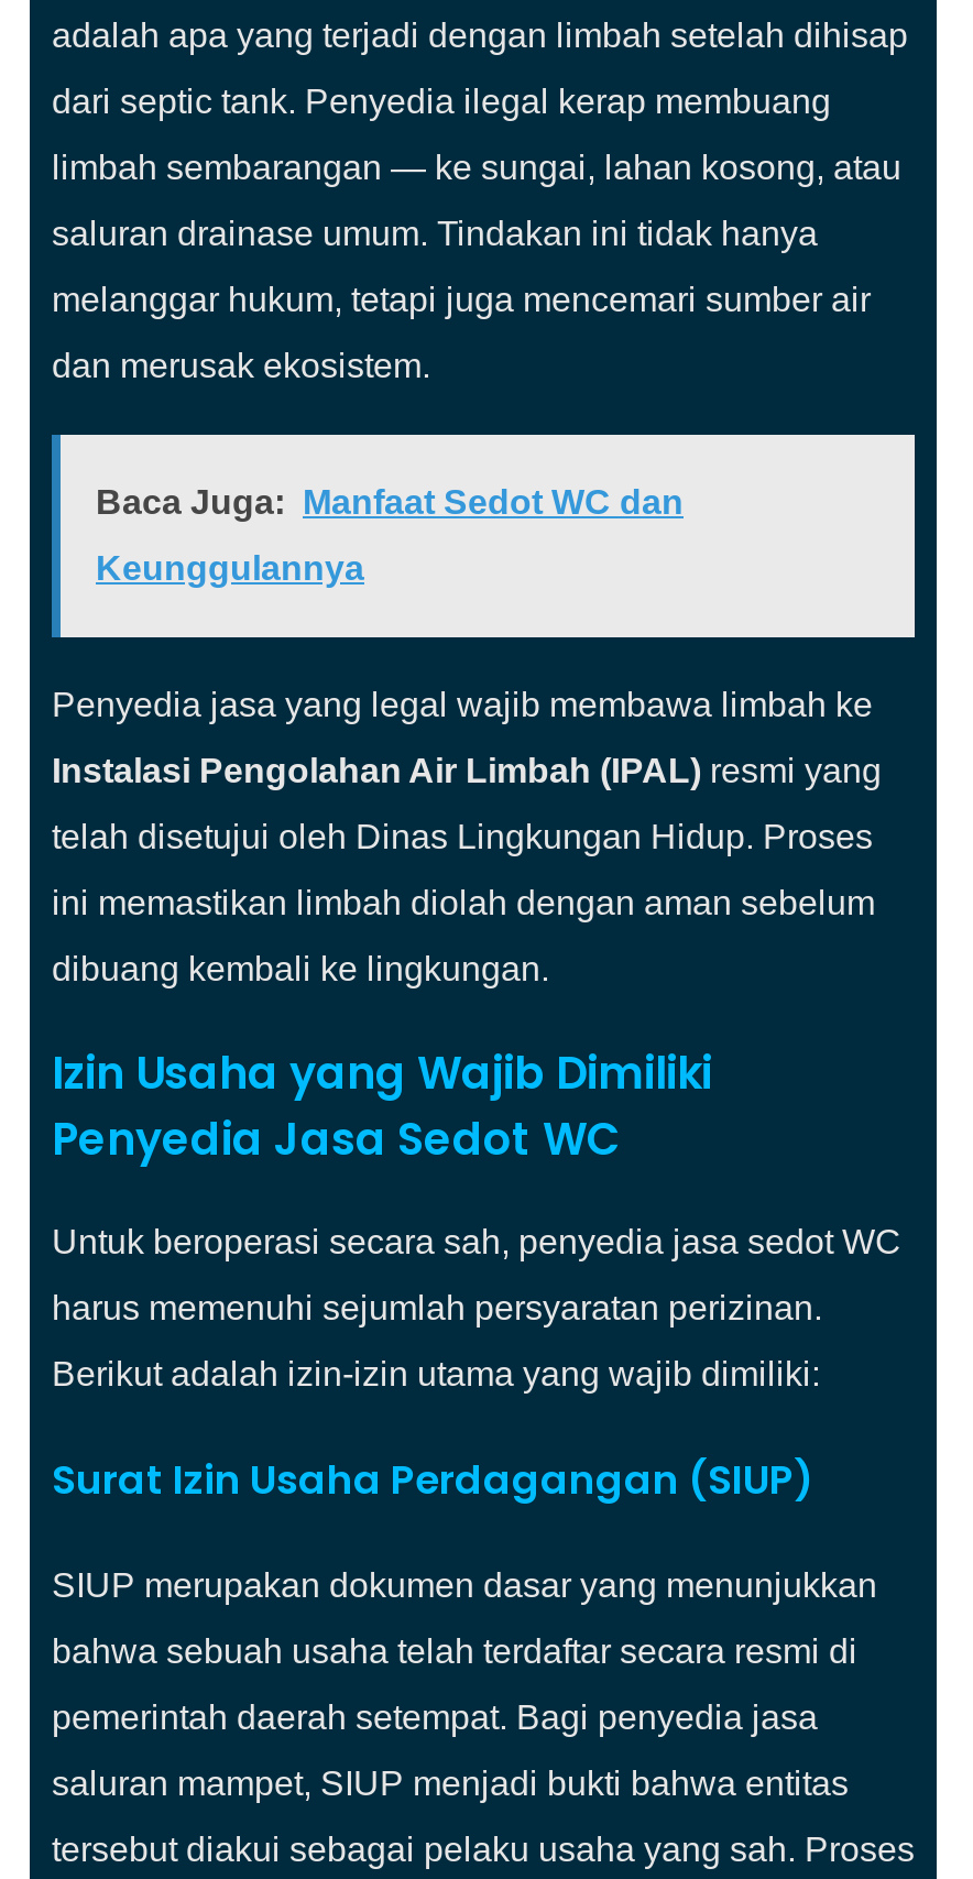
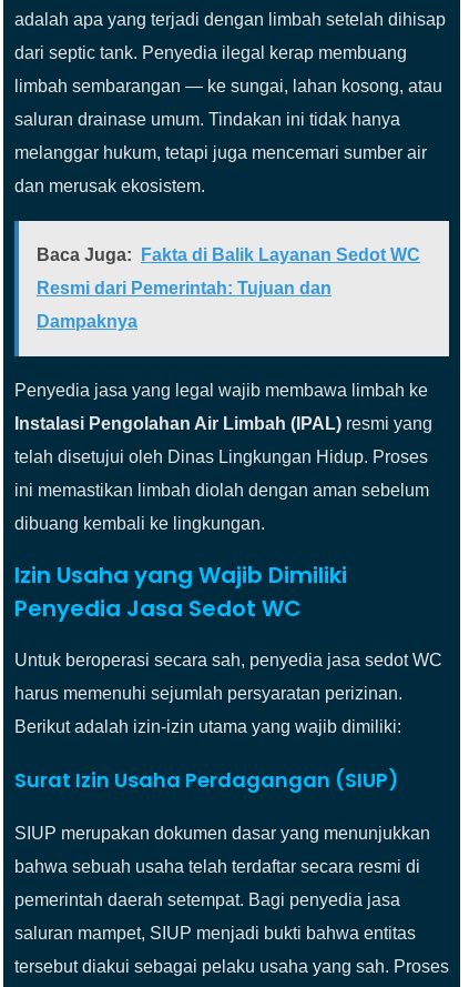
[96,485,684,588] Baca Juga: Manfaat Sedot WC dan | Keunggulannya -> [37,245,420,330] Baca Juga: Fakta di Balik Layanan Sedot WC | Resmi dari Pemerintah: Tujuan dan | Dampaknya

